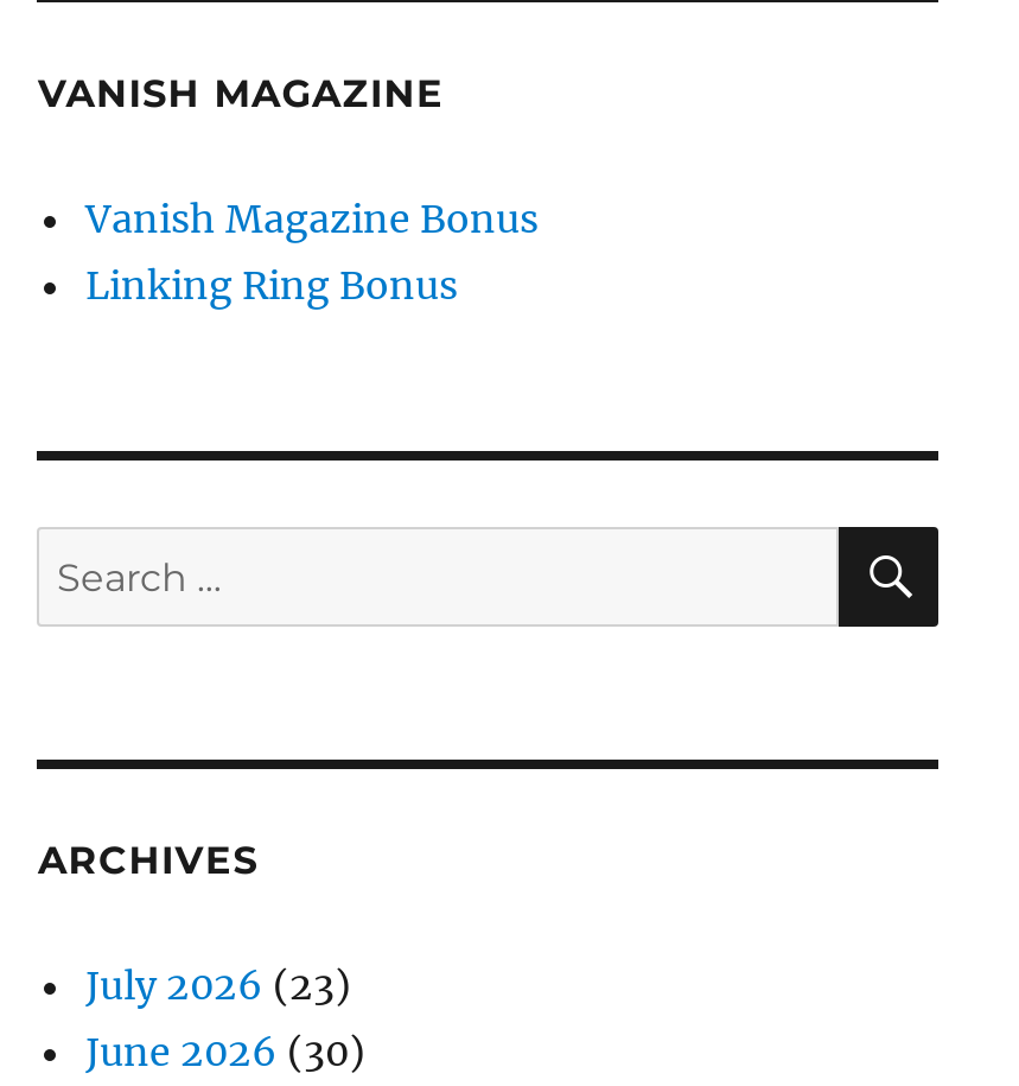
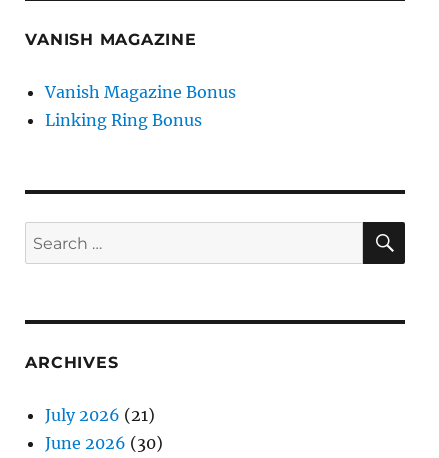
[85,961,351,1009] July 2026 (23) -> [45,405,155,425] July 2026 (21)

